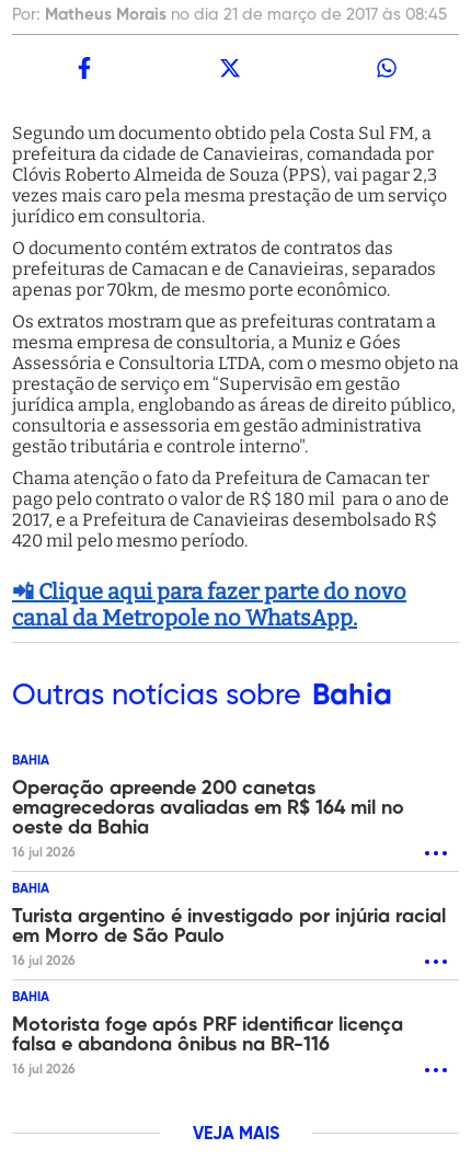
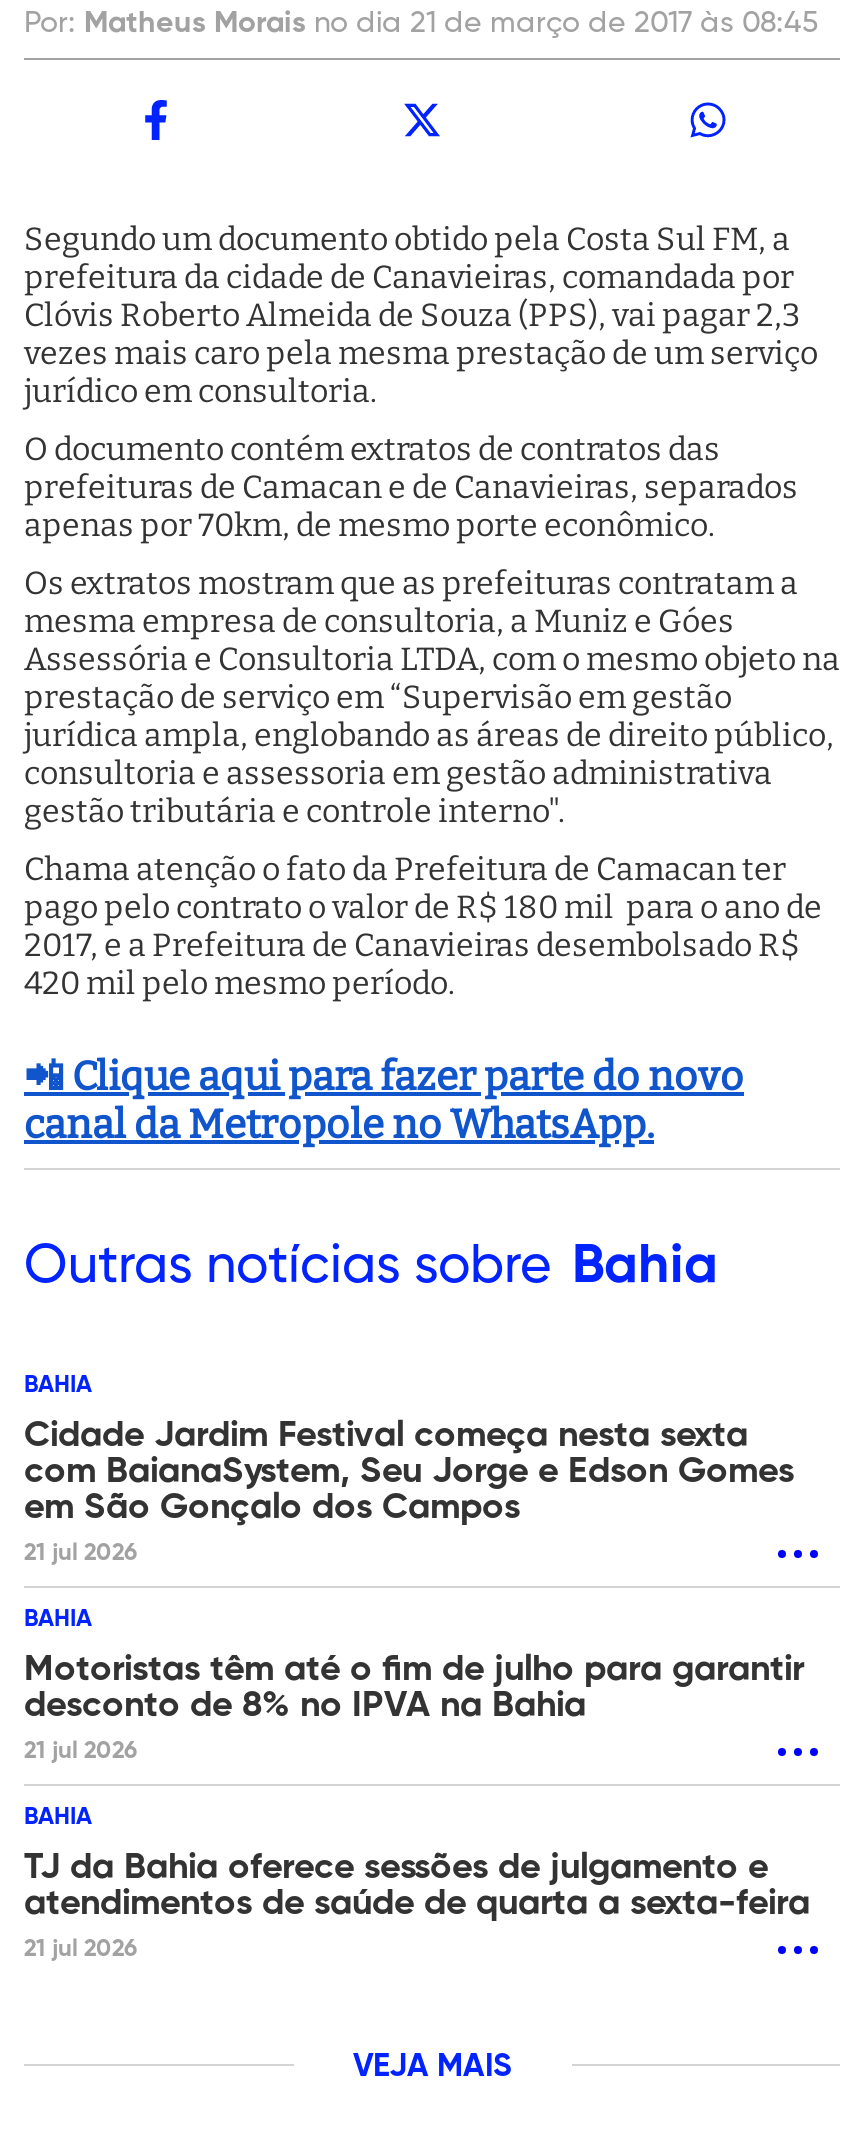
[12,779,404,860] Operação apreende 200 canetas | emagrecedoras avaliadas em R$ 164 mil no | oeste da Bahia | 16 jul 2026 -> [24,1419,794,1567] Cidade Jardim Festival começa nesta sexta | com BaianaSystem, Seu Jorge e Edson Gomes | em São Gonçalo dos Campos | 21 jul 2026
[12,907,446,969] Turista argentino é investigado por injúria racial | em Morro de São Paulo | 16 jul 2026 -> [24,1653,804,1765] Motoristas têm até o fim de julho para garantir | desconto de 8% no IPVA na Bahia | 21 jul 2026
[12,1016,403,1077] Motorista foge após PRF identificar licença | falsa e abandona ônibus na BR-116 | 16 jul 2026 -> [24,1851,810,1963] TJ da Bahia oferece sessões de julgamento e | atendimentos de saúde de quarta a sexta-feira | 21 jul 2026

